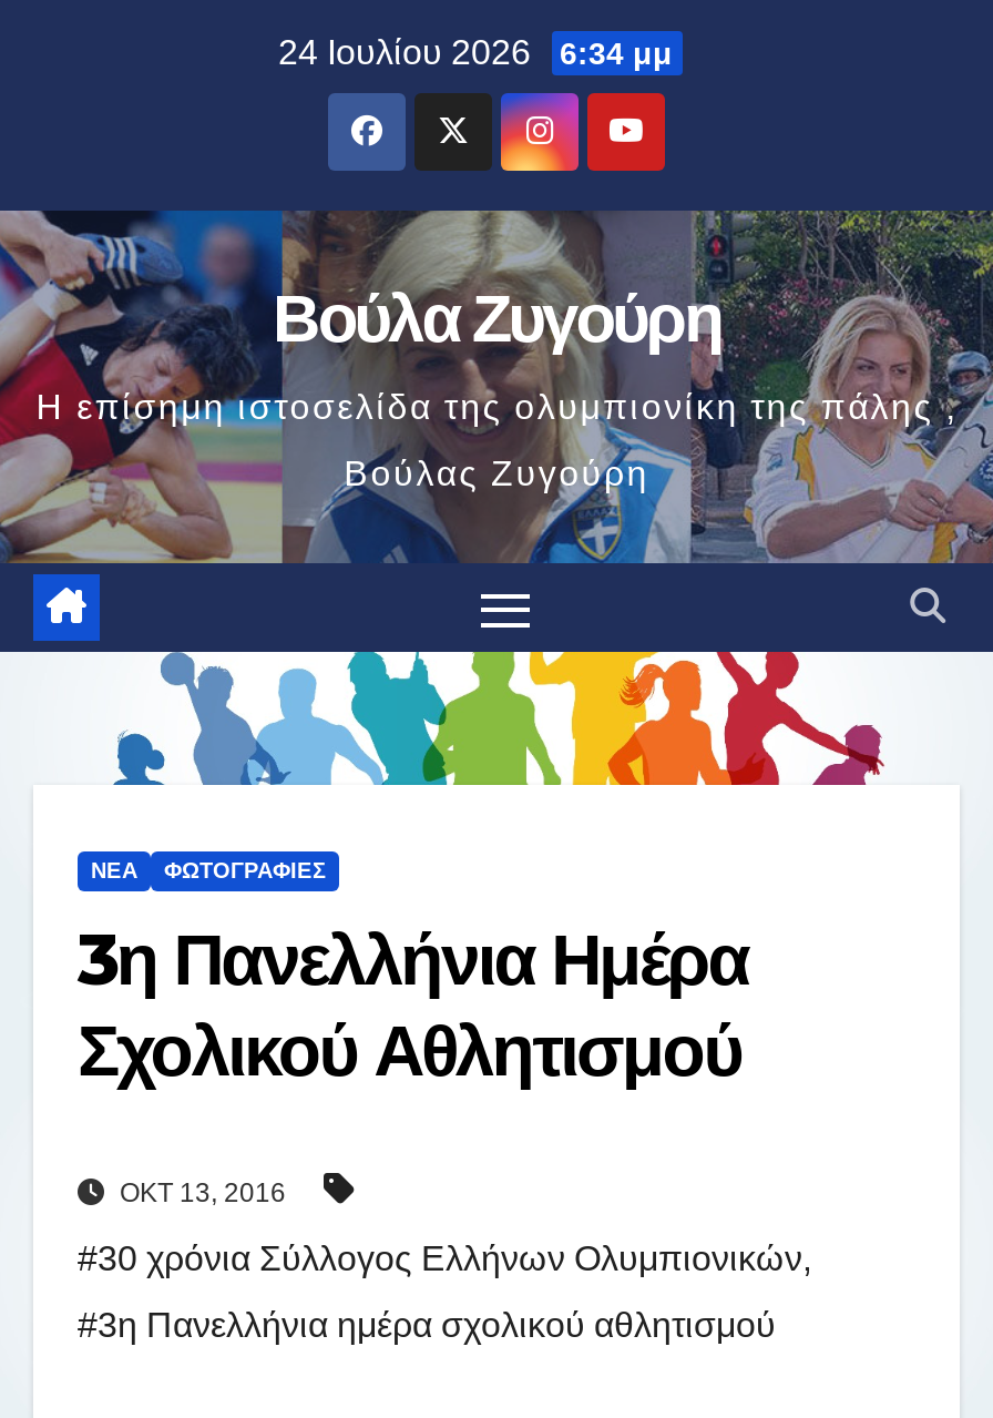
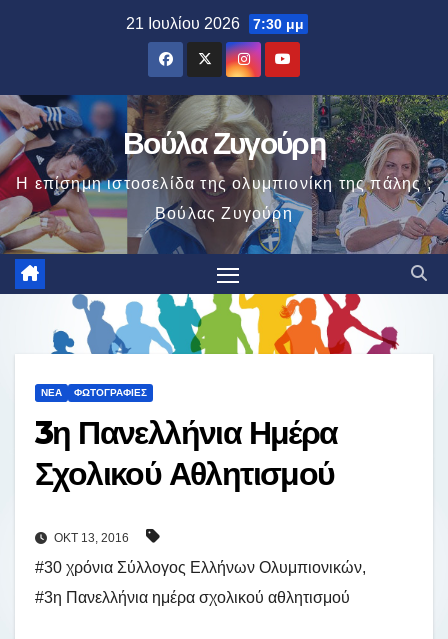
[278,33,673,71] 24 Ιουλίου 2026 6:34 μμ -> [125,15,303,32] 21 Ιουλίου 2026 7:30 μμ

